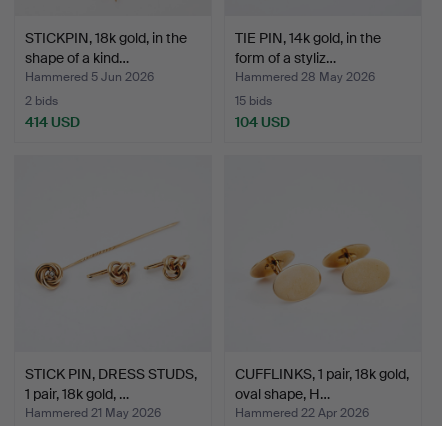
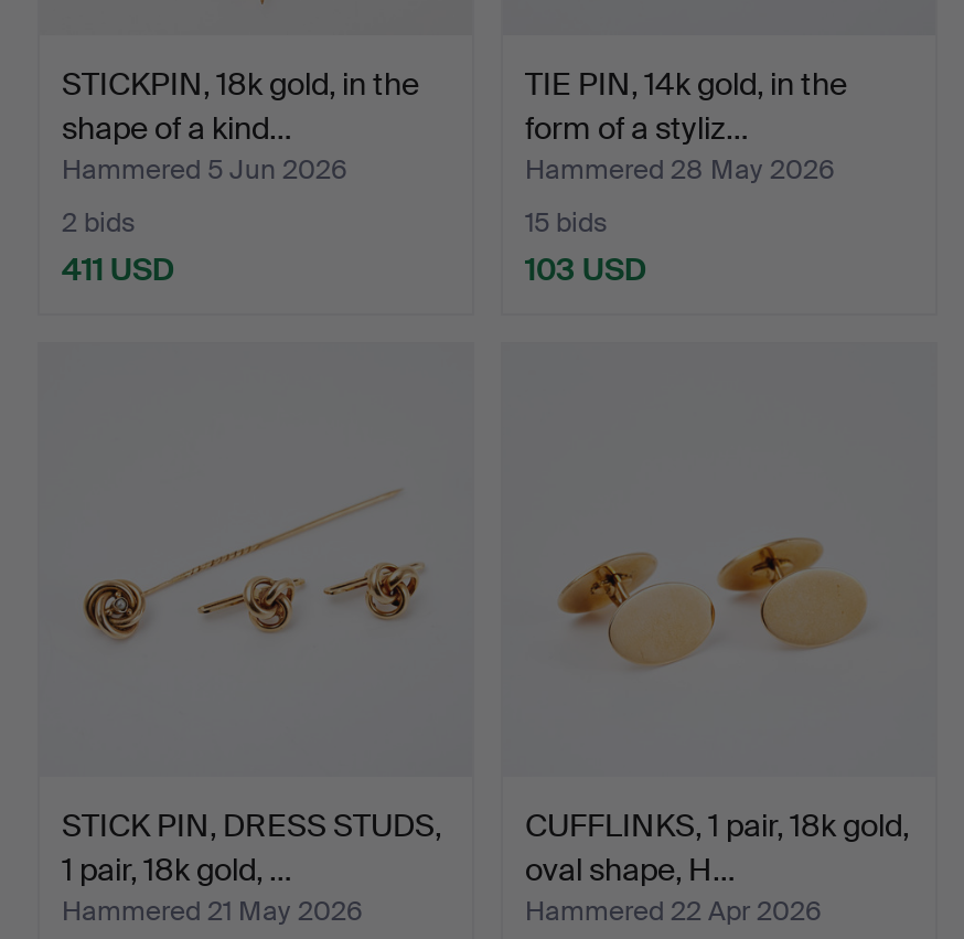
[25,113,80,131] 414 USD -> [62,249,174,289] 411 USD
[235,113,290,131] 104 USD -> [525,249,646,289] 103 USD

